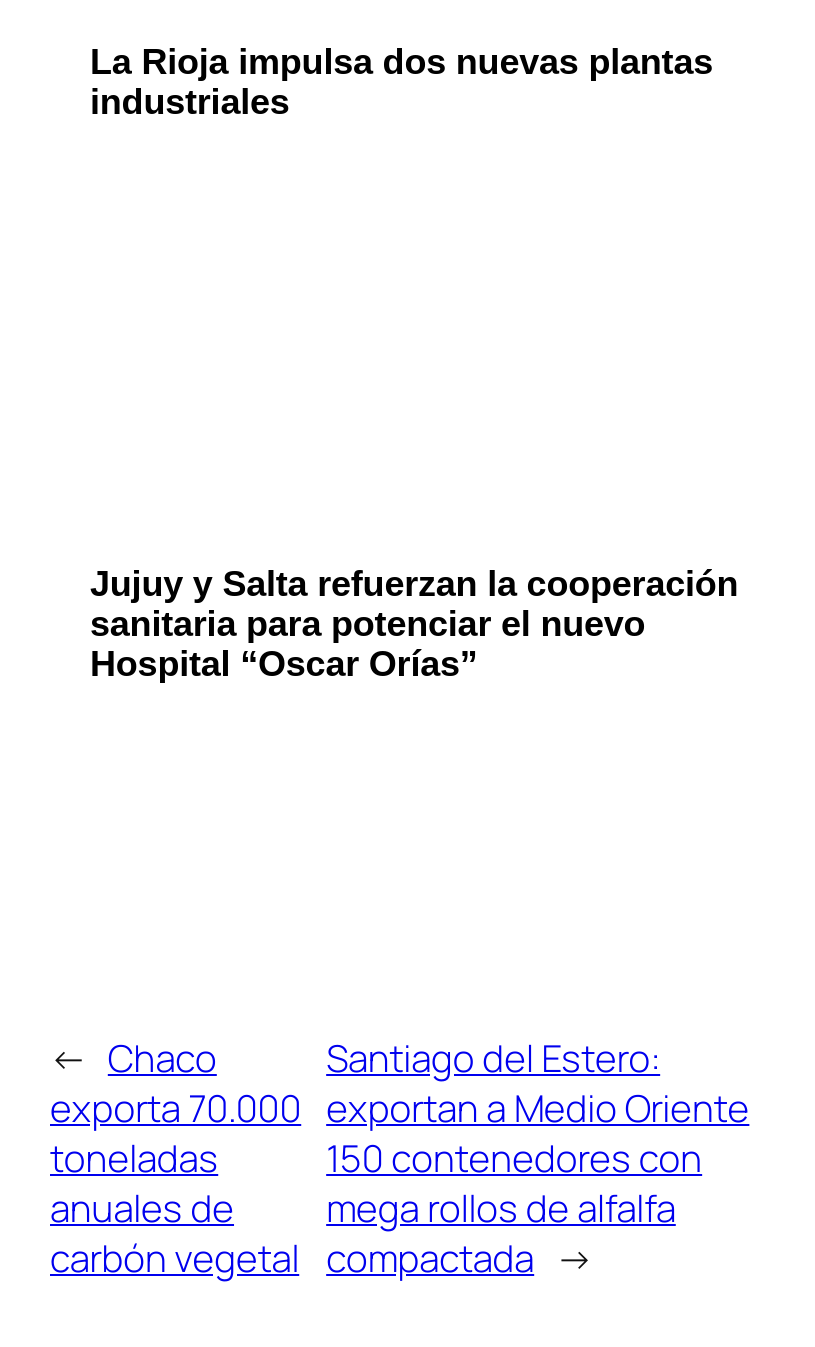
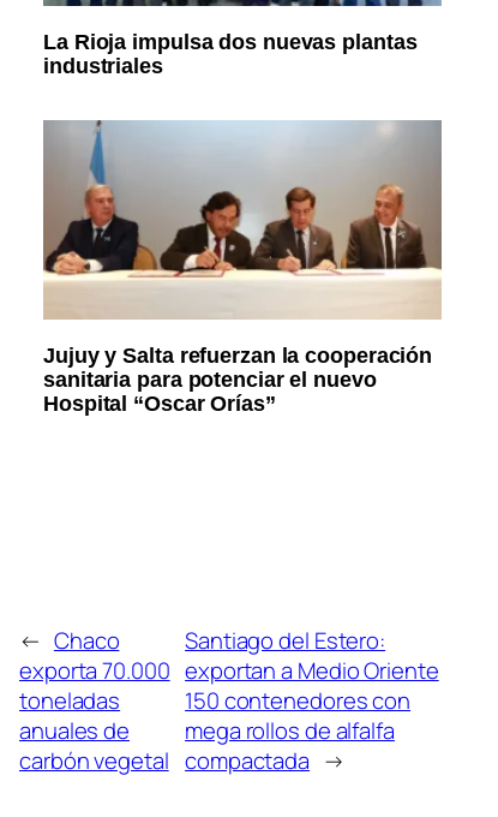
none -> [42,119,443,320] [image]

